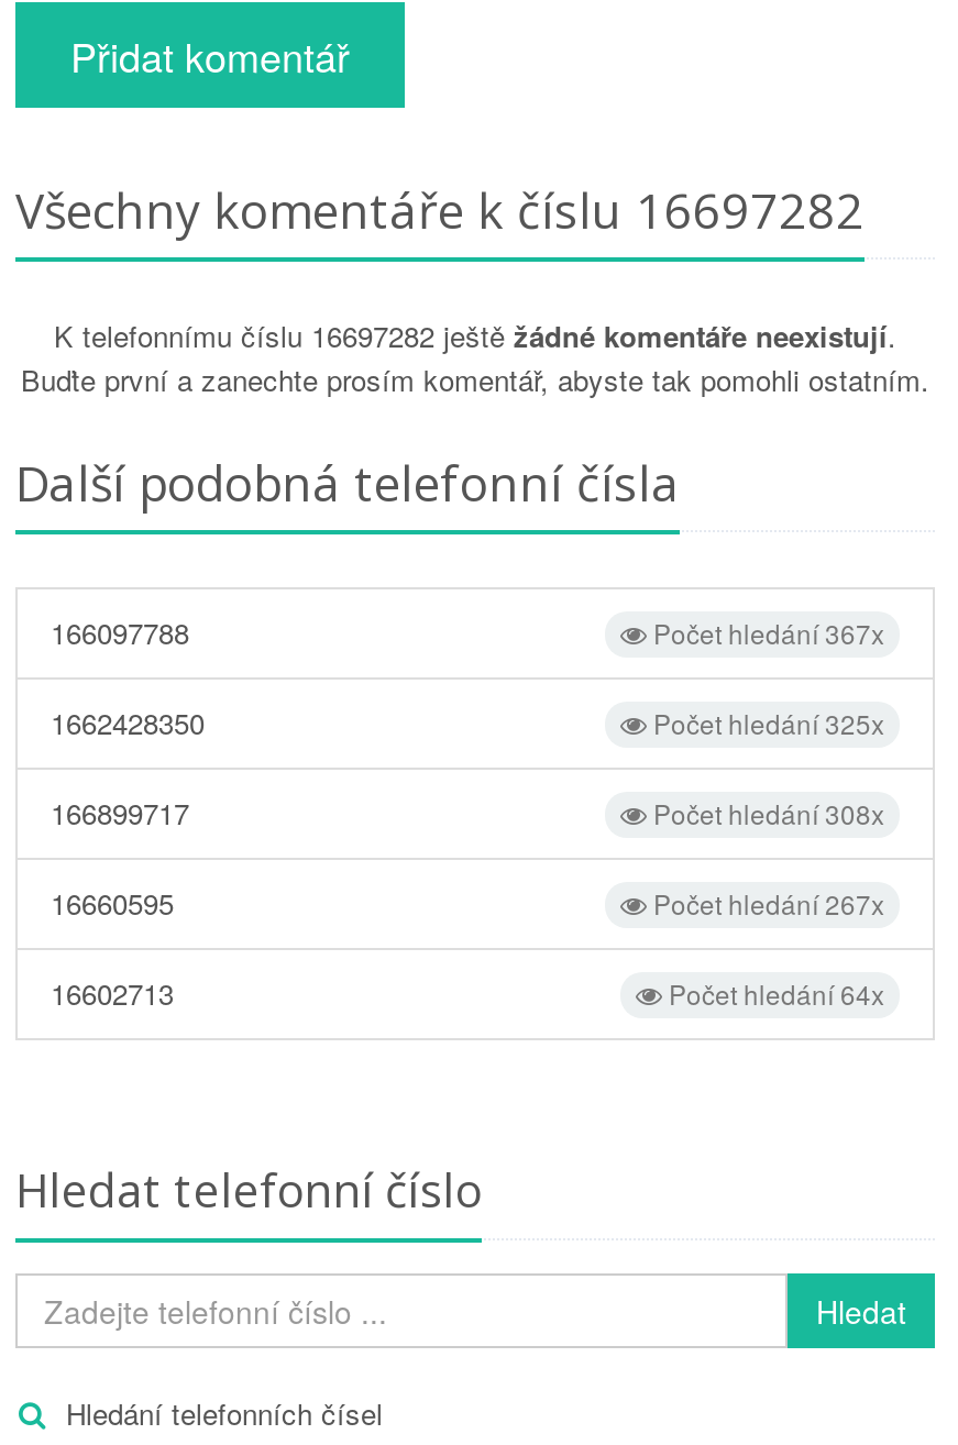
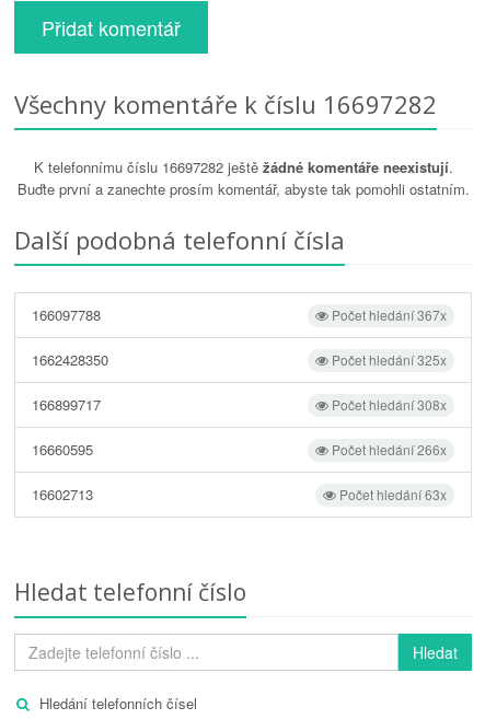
[647,883,884,921] Počet hledání 267x -> [328,440,447,458] Počet hledání 266x
[662,974,884,1011] Počet hledání 64x -> [336,484,447,503] Počet hledání 63x

